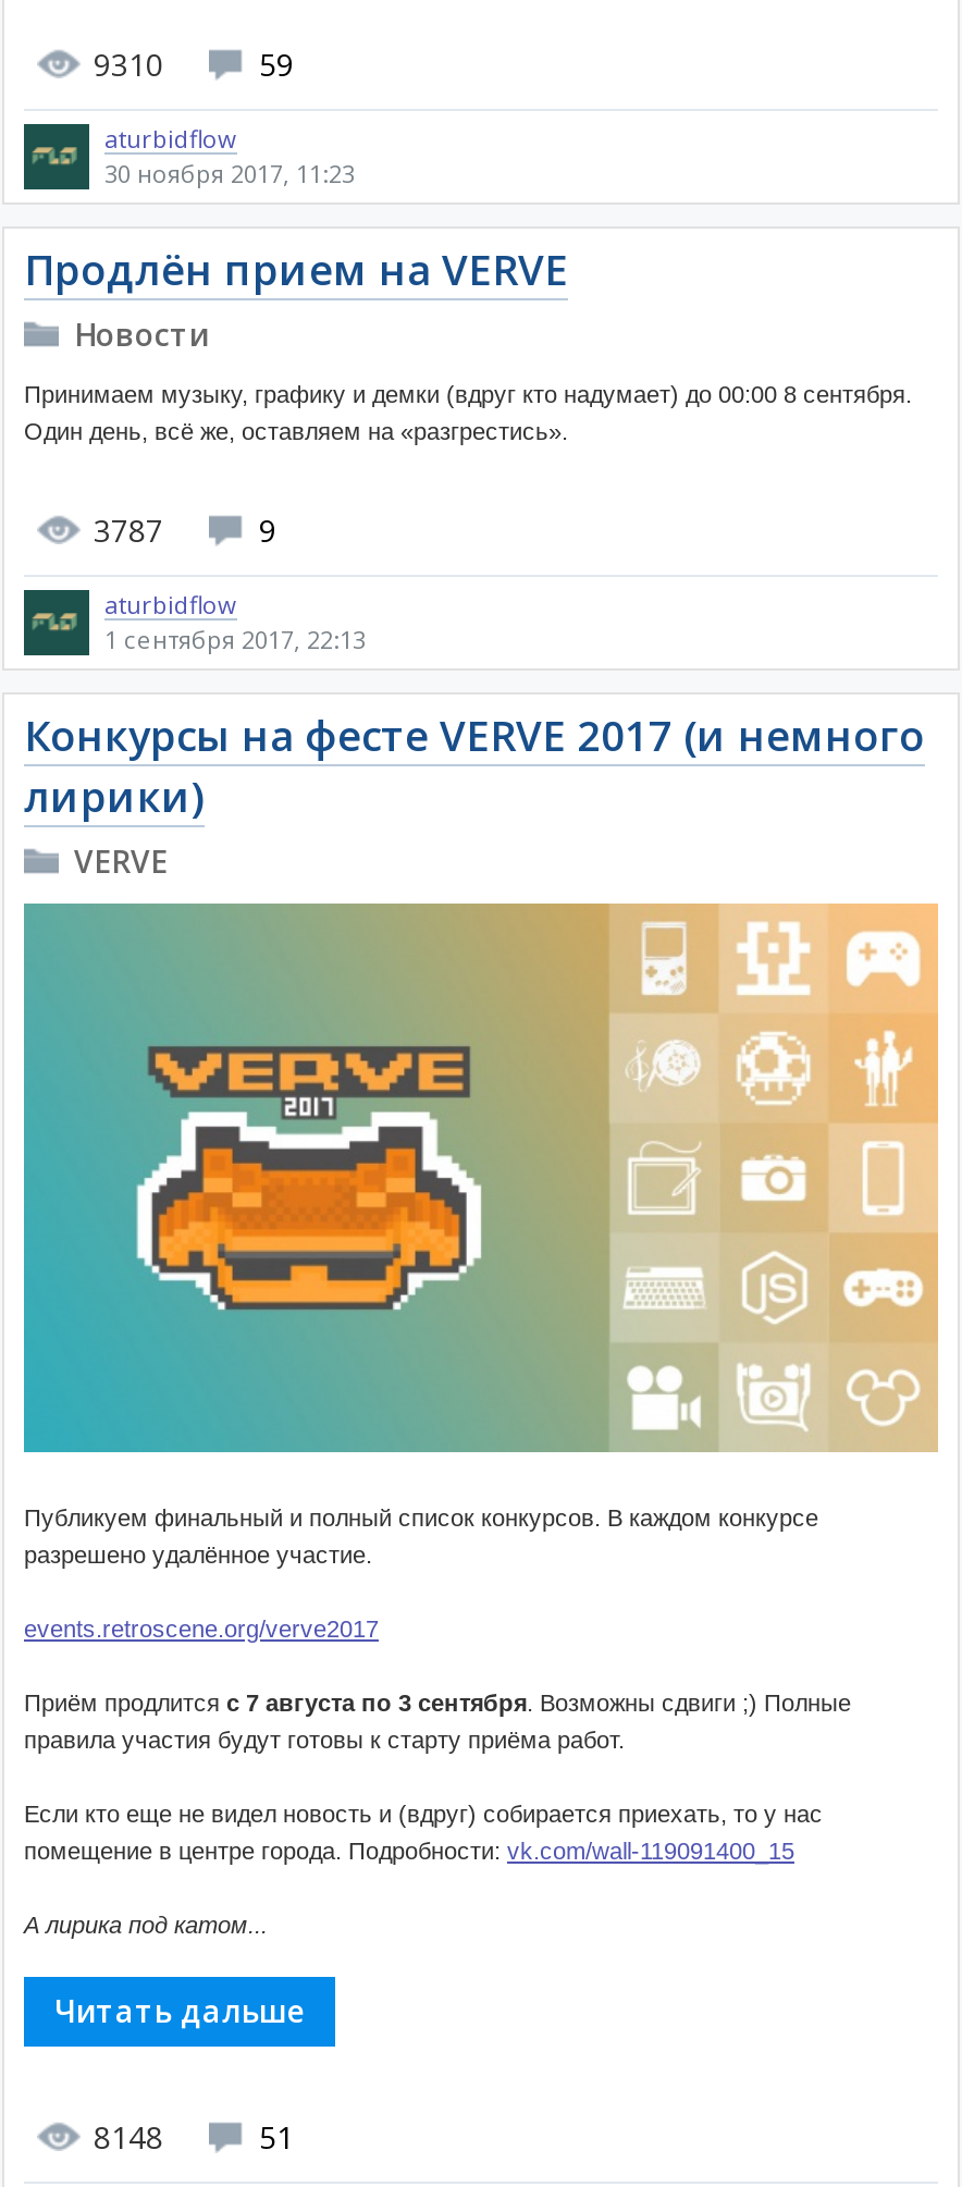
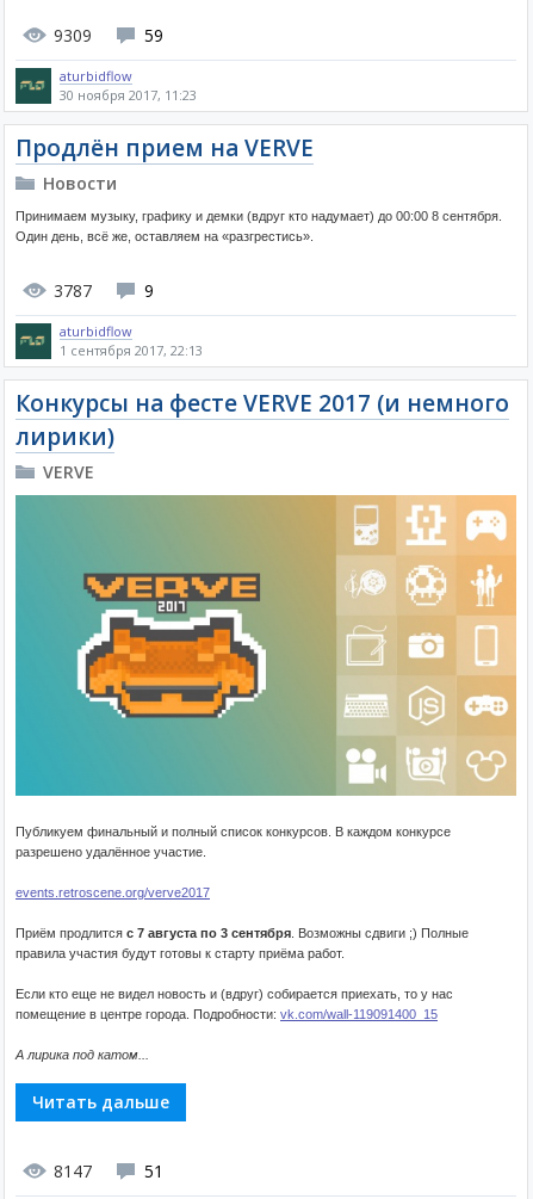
[85,45,163,86] 9310 -> [49,24,92,47] 9309
[85,2117,163,2159] 8148 -> [49,1160,92,1183] 8147

